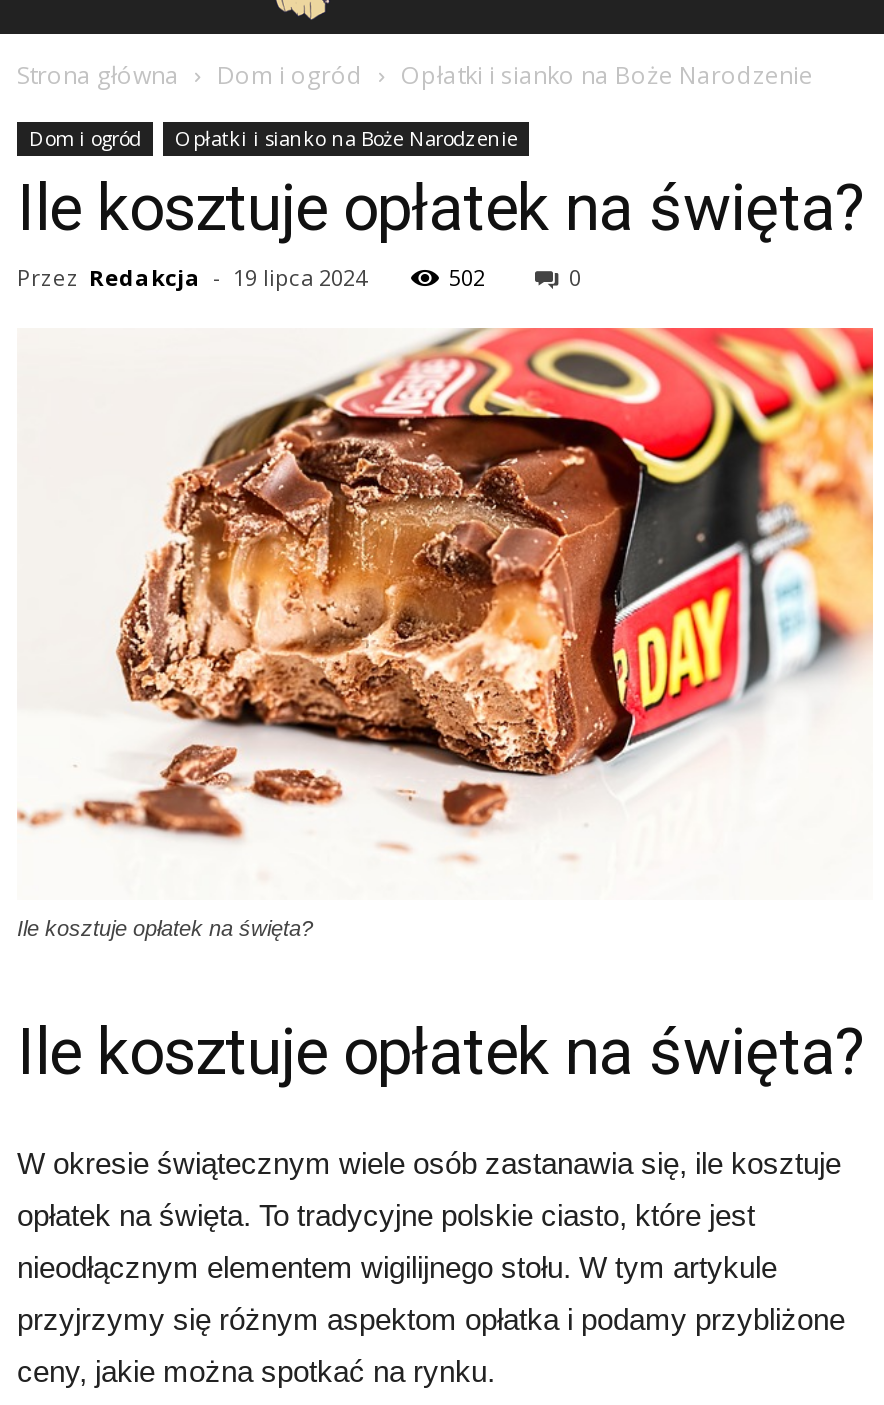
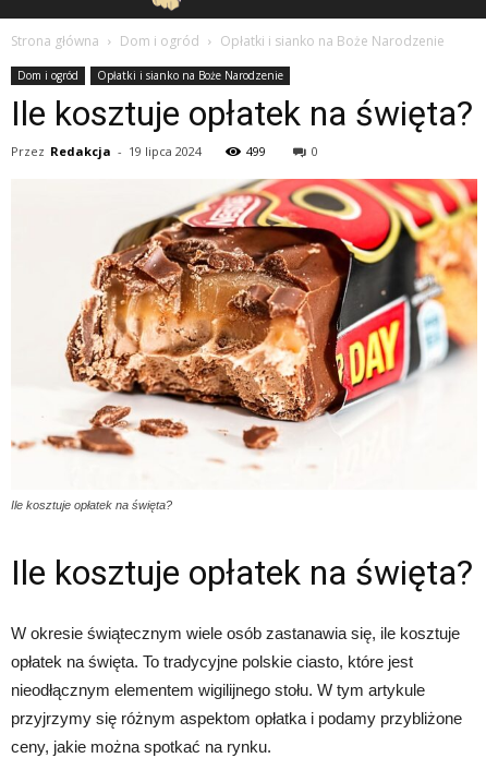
[449,262,485,292] 502 -> [246,143,266,159] 499

